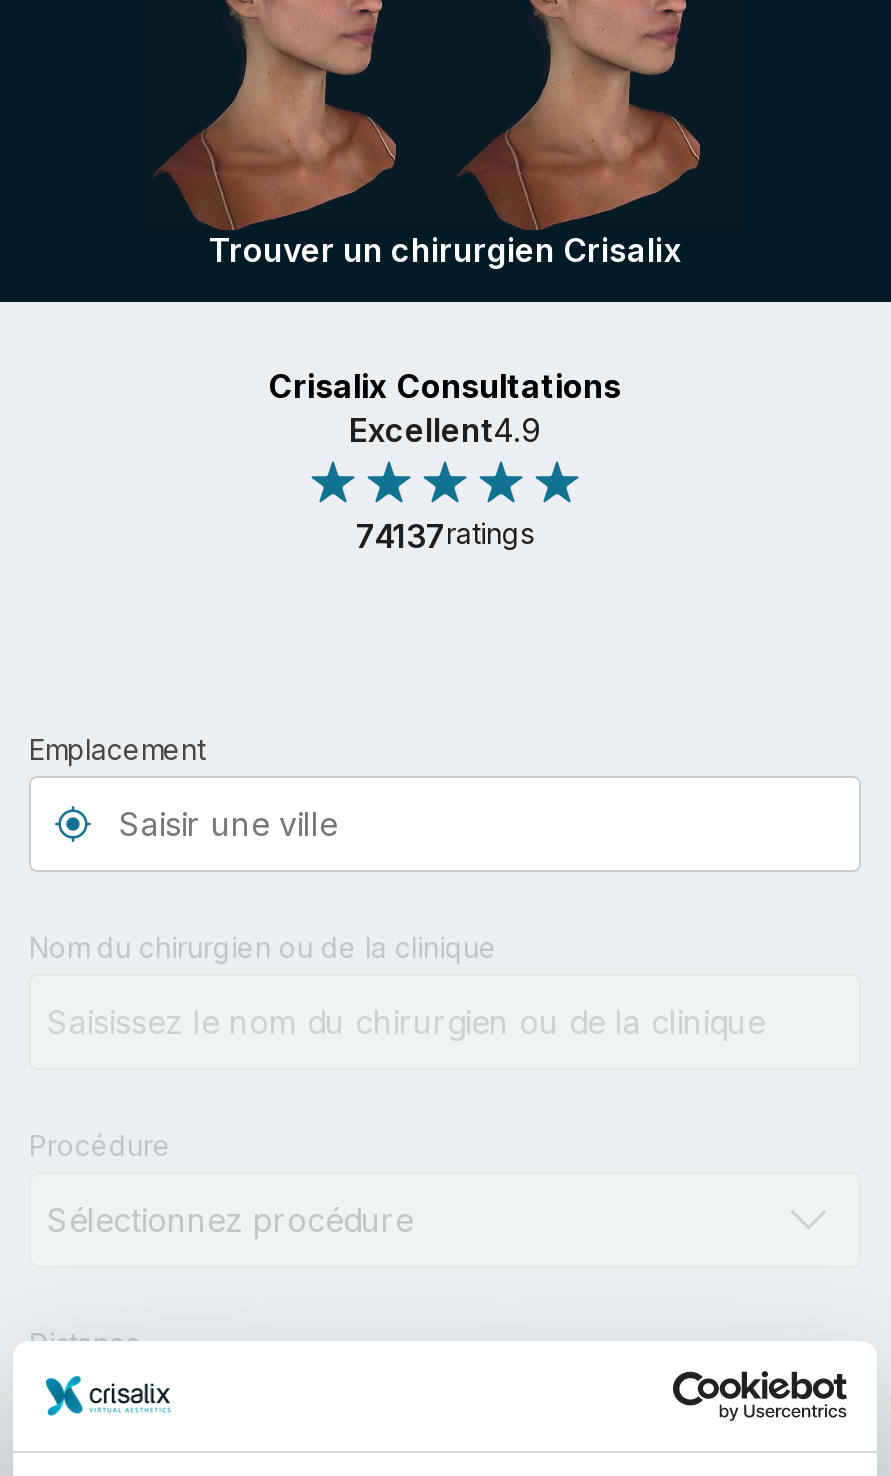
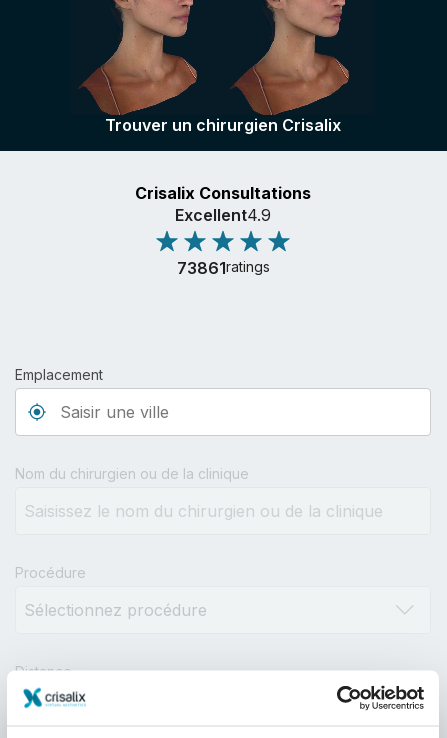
[356,516,534,556] 74137ratings -> [176,258,269,278] 73861ratings

